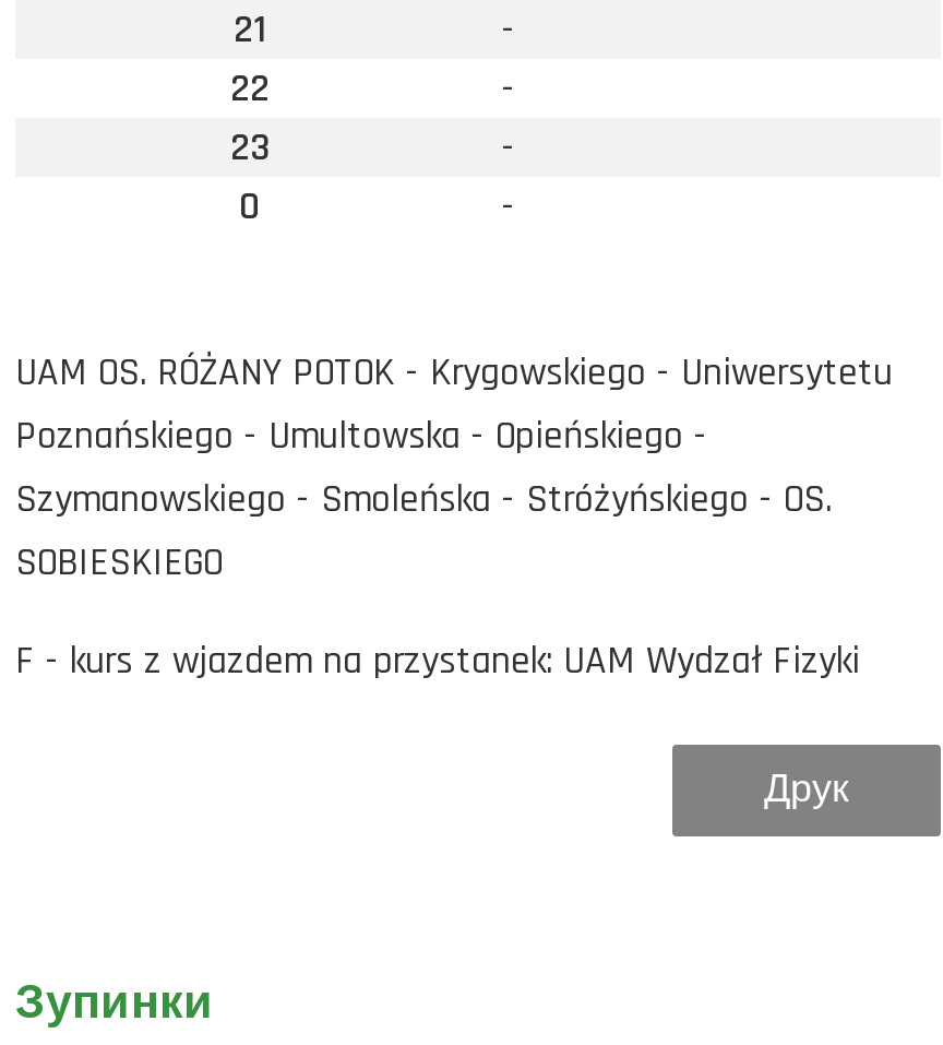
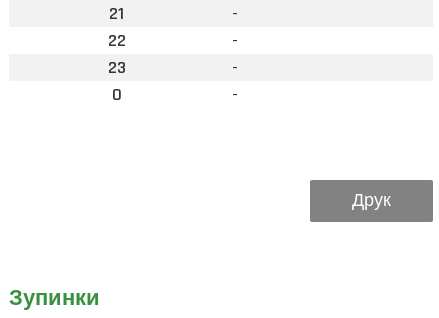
[15,347,893,686] UAM OS. RÓŻANY POTOK - Krygowskiego - Uniwersytetu | Poznańskiego - Umultowska - Opieńskiego - | Szymanowskiego - Smoleńska - Stróżyńskiego - OS. | SOBIESKIEGO | F - kurs z wjazdem na przystanek: UAM Wydzał Fizyki -> none

